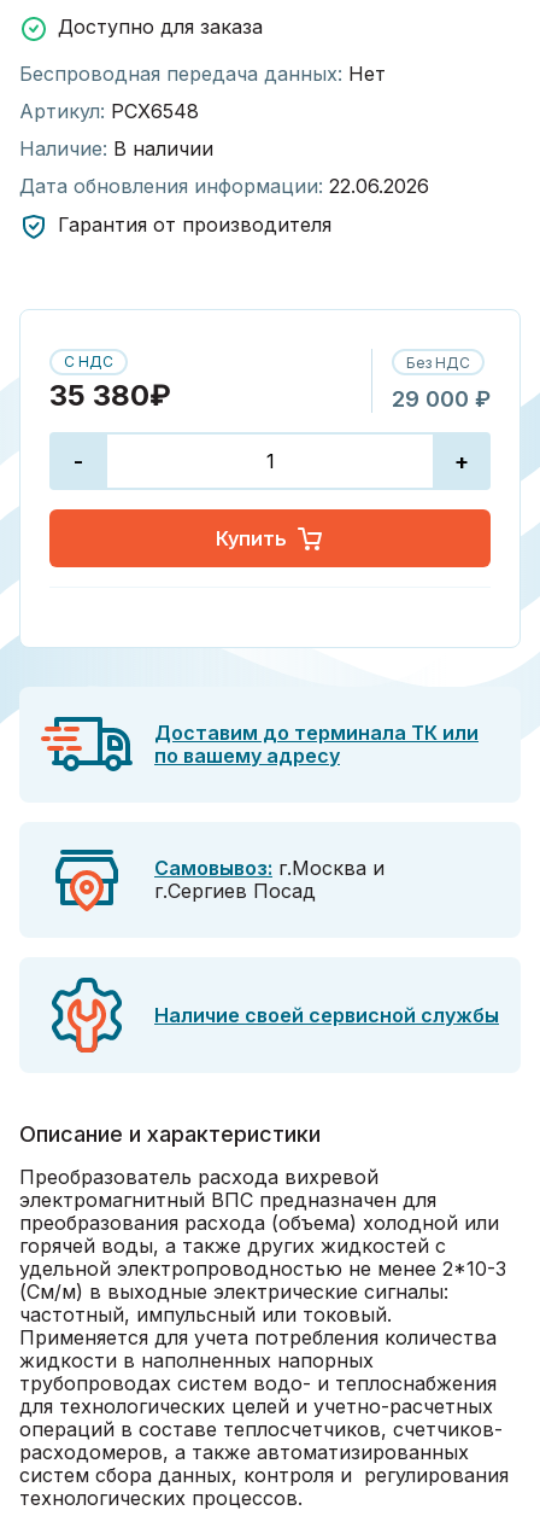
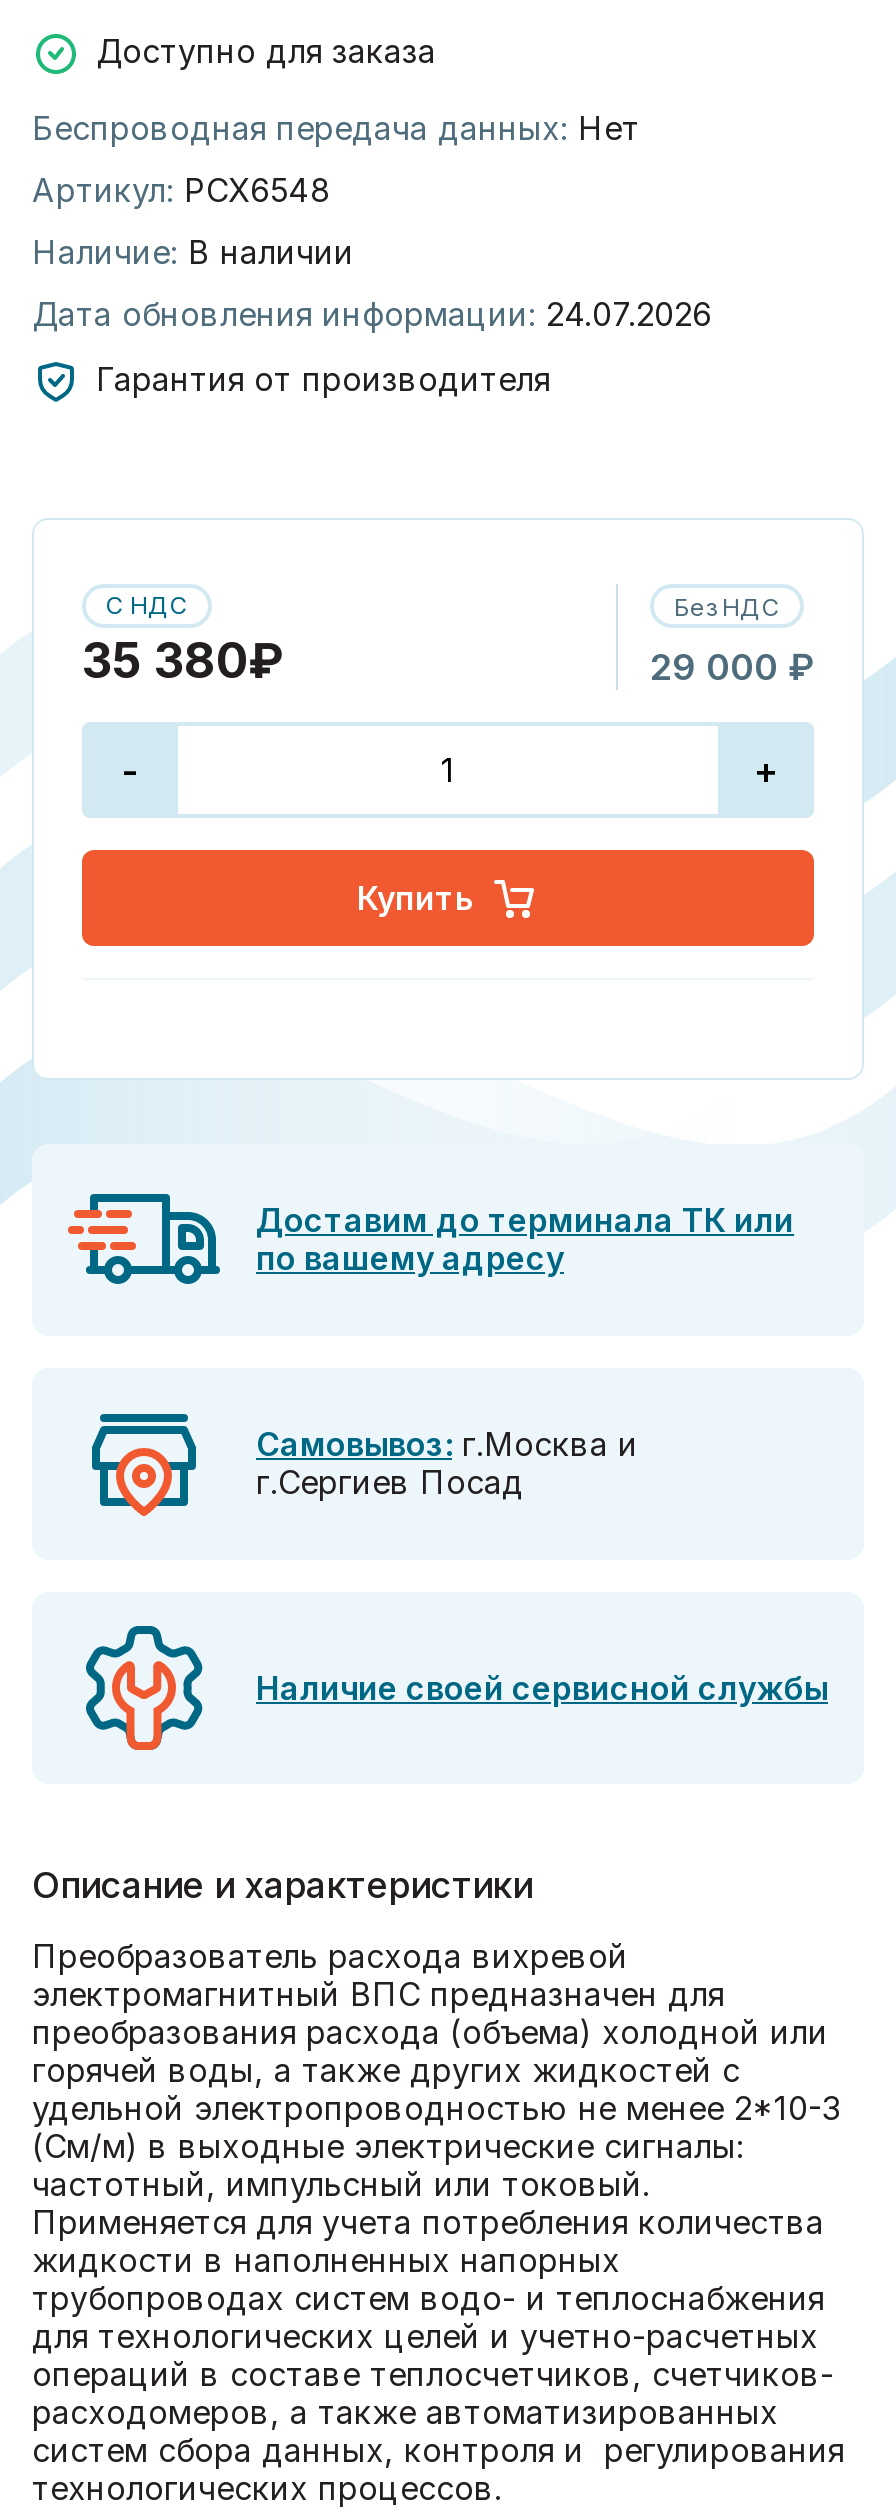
[19,174,429,198] Дата обновления информации: 22.06.2026 -> [32,294,712,334] Дата обновления информации: 24.07.2026

